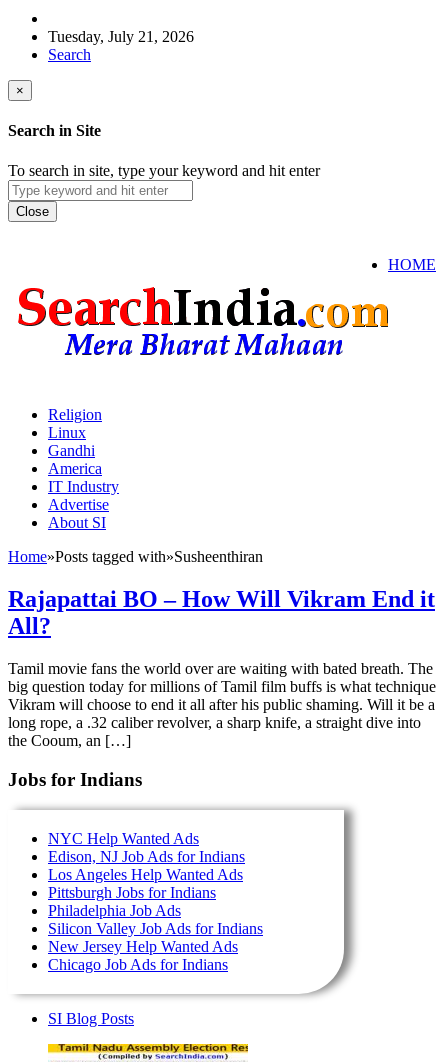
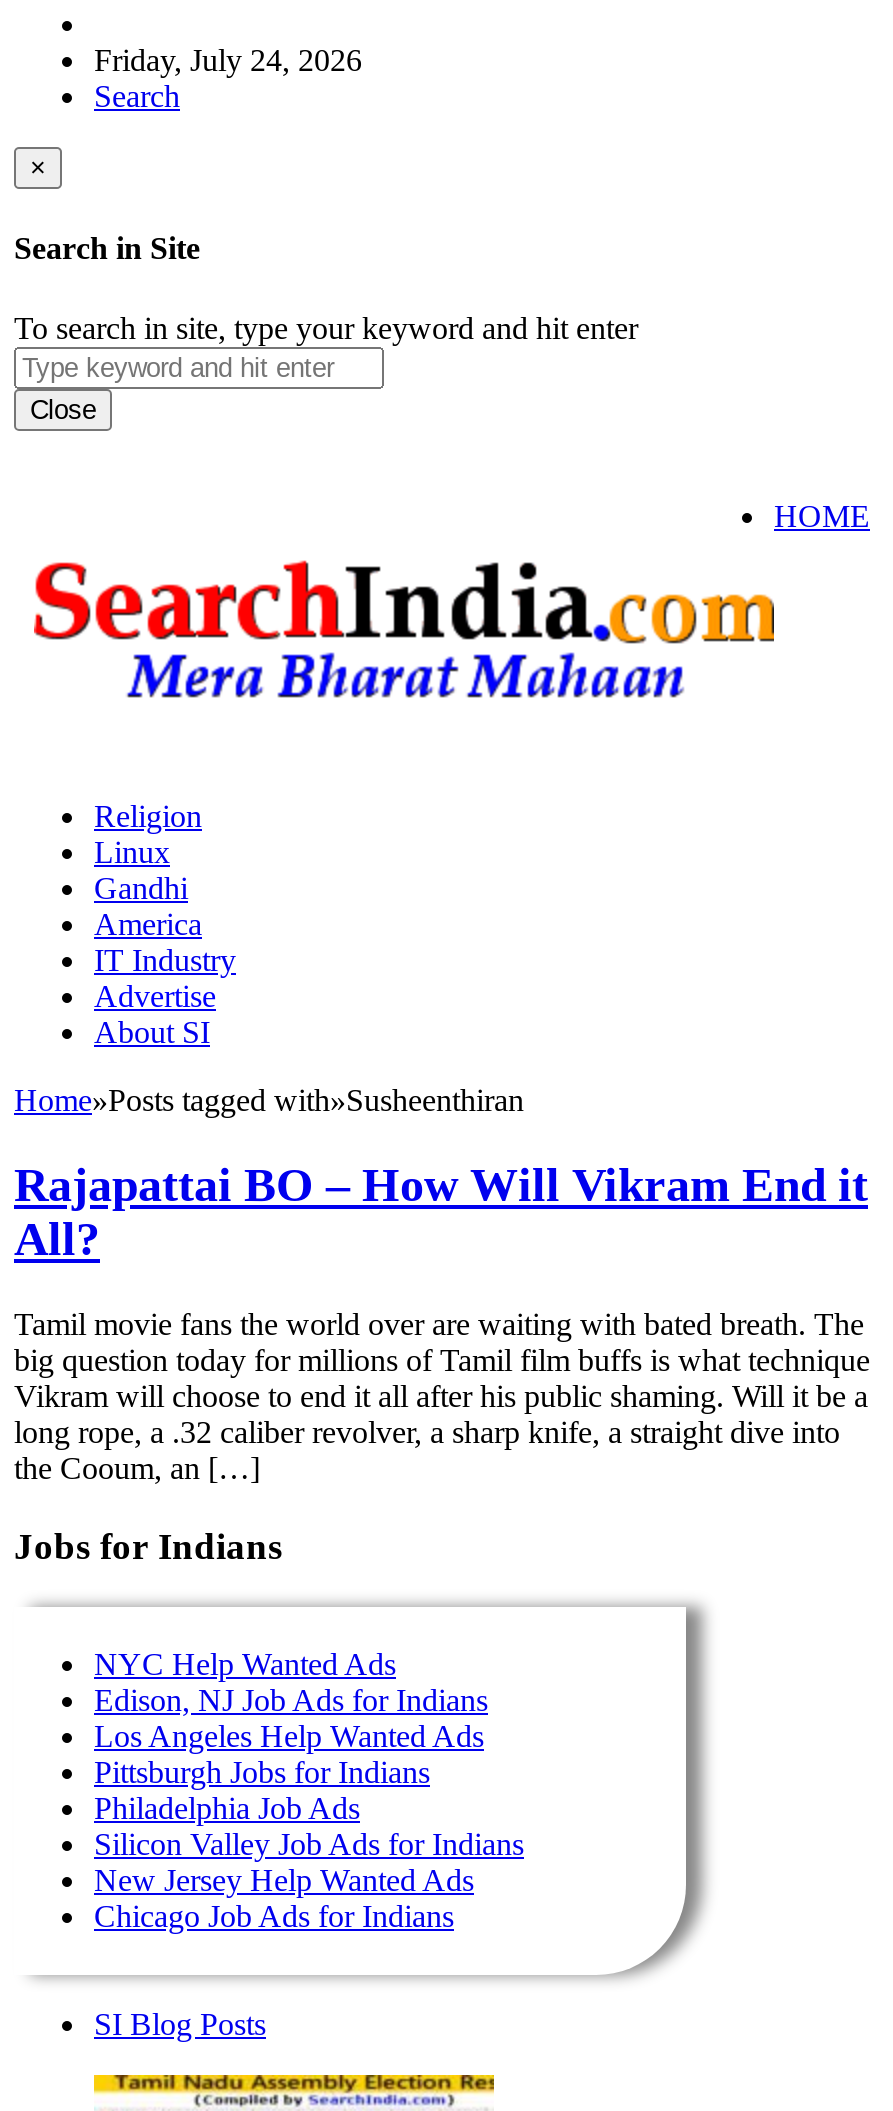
[48,28,194,45] Tuesday, July 21, 2026 -> [94,43,362,77] Friday, July 24, 2026

